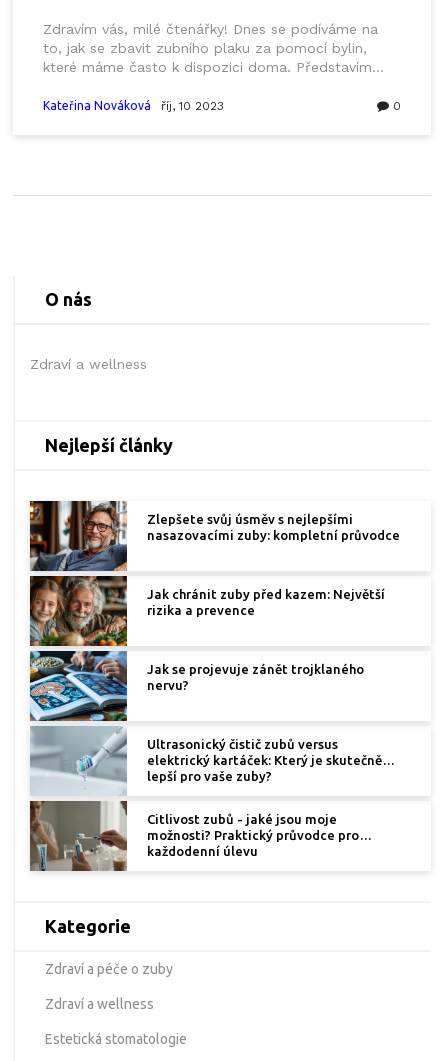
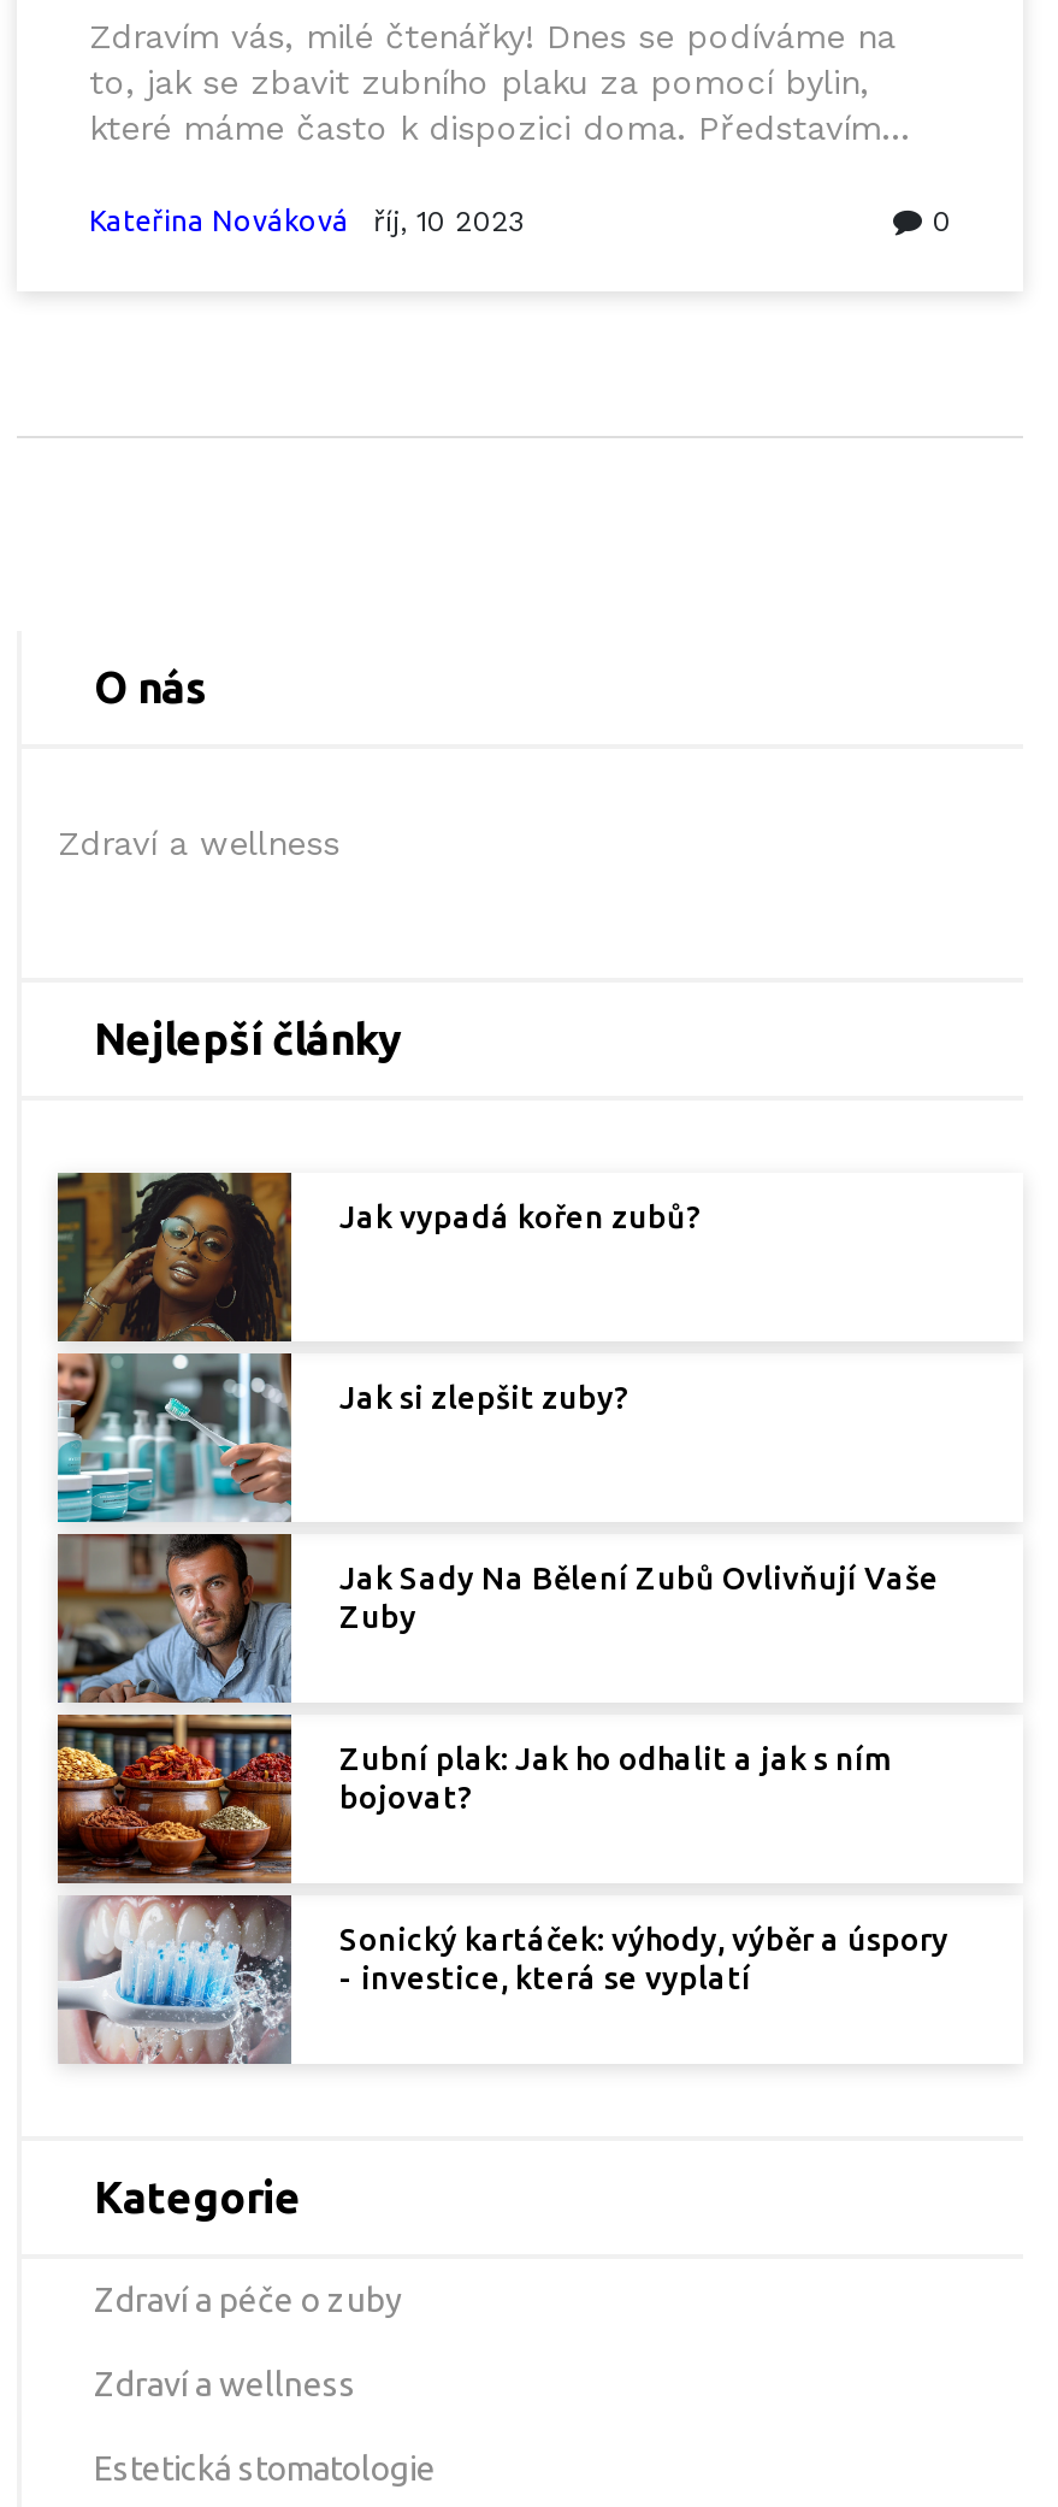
[29,500,400,872] [image] | Zlepšete svůj úsměv s nejlepšími | nasazovacími zuby: kompletní průvodce -> [55,1170,701,2064] [image] | Jak vypadá kořen zubů?
[147,587,385,617] Jak chránit zuby před kazem: Největší | rizika a prevence -> [339,1380,628,1414] Jak si zlepšit zuby?
[147,662,364,692] Jak se projevuje zánět trojklaného | nervu? -> [339,1561,939,1633] Jak Sady Na Bělení Zubů Ovlivňují Vaše | Zuby
[147,737,382,783] Ultrasonický čistič zubů versus | elektrický kartáček: Který je skutečně | lepší pro vaše zuby? -> [339,1741,893,1814] Zubní plak: Jak ho odhalit a jak s ním | bojovat?
[147,812,359,858] Citlivost zubů - jaké jsou moje | možnosti? Praktický průvodce pro | každodenní úlevu -> [339,1922,948,1994] Sonický kartáček: výhody, výběr a úspory | - investice, která se vyplatí

